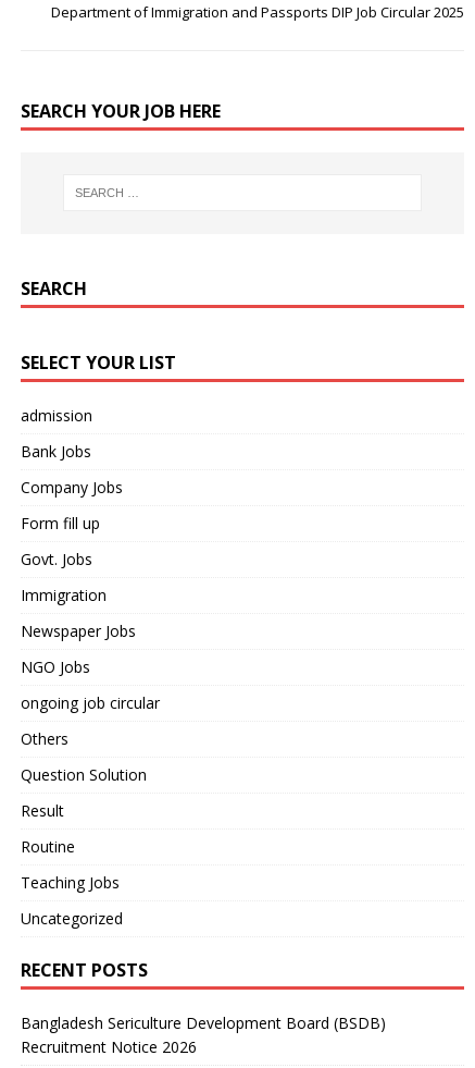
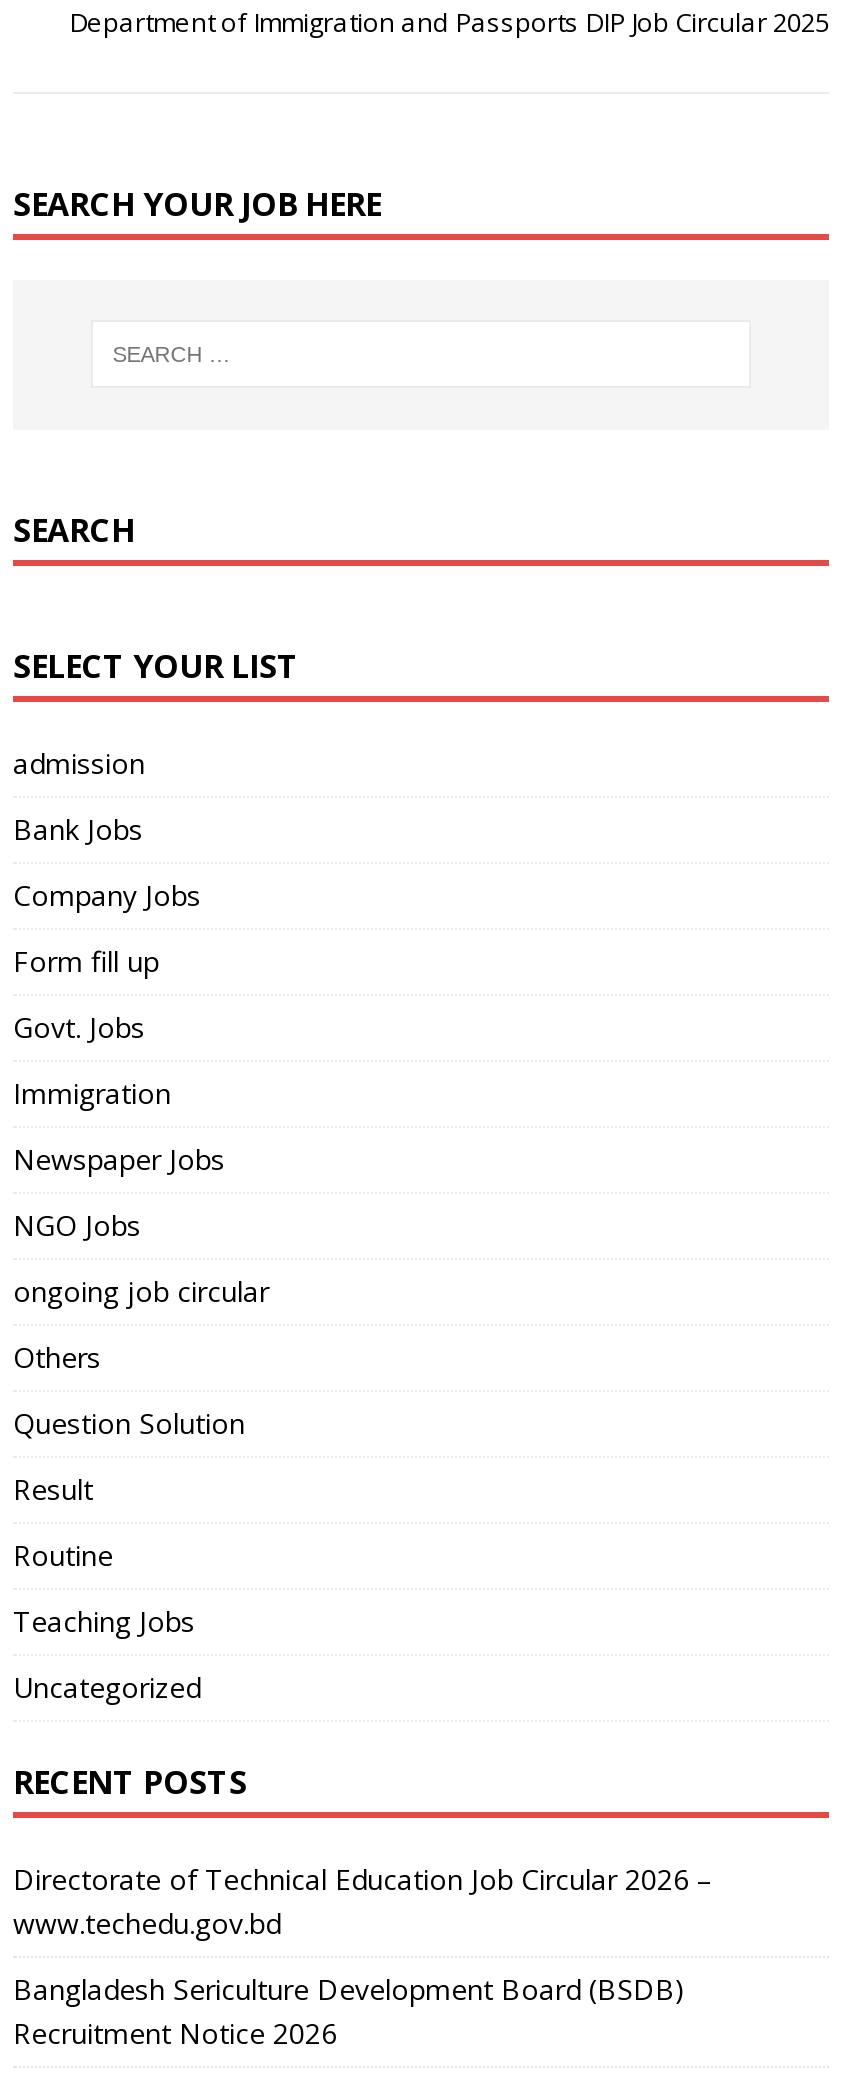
none -> [13,1859,713,1941] Directorate of Technical Education Job Circular 2026 – | www.techedu.gov.bd

